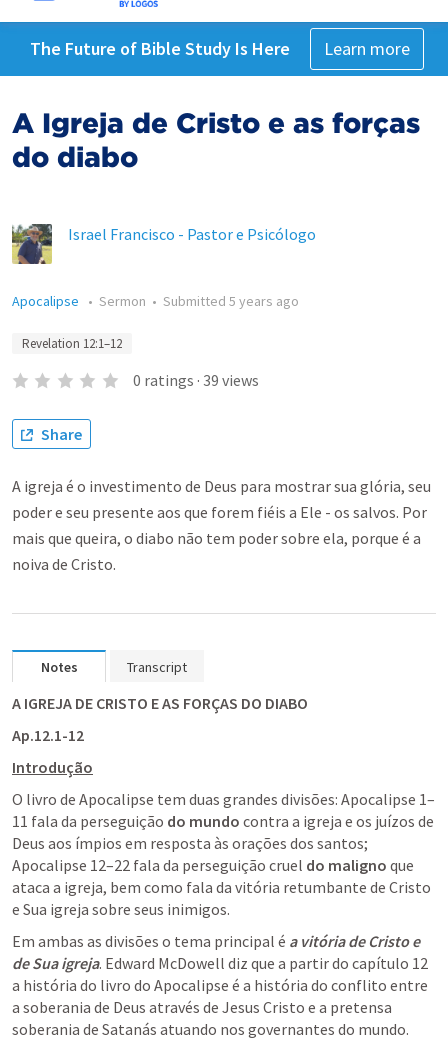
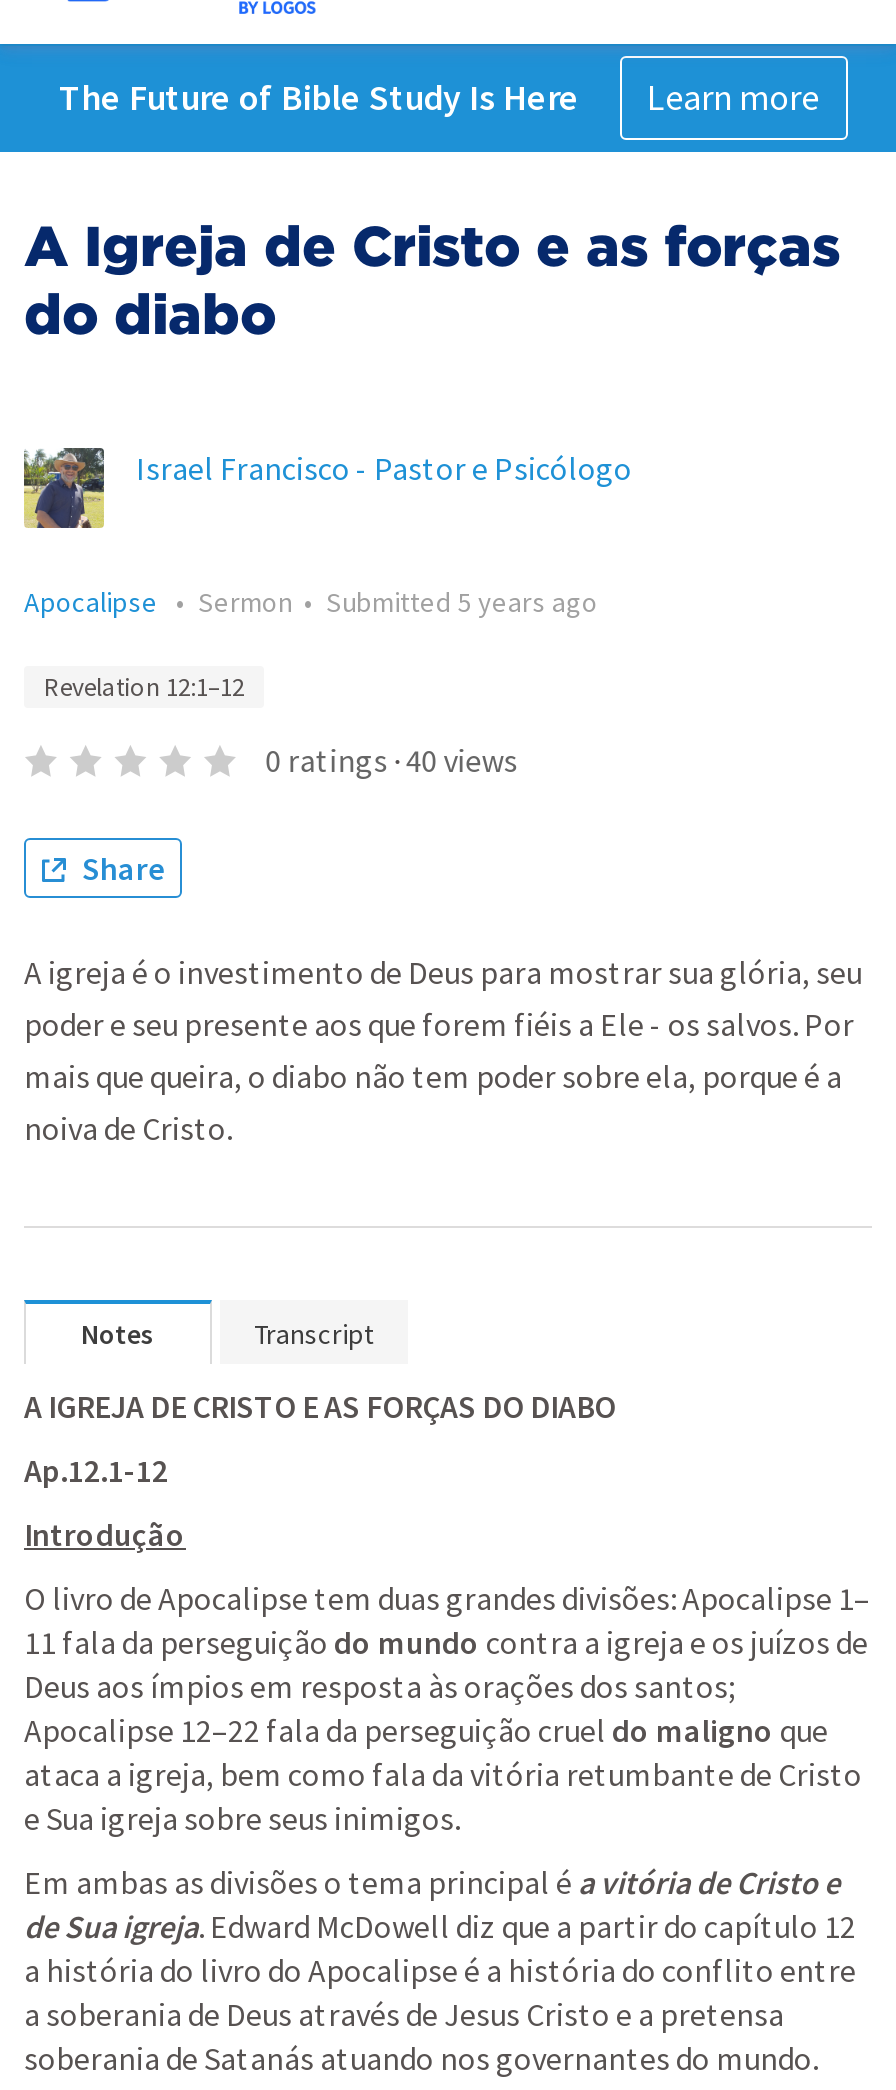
[133,370,259,390] 0 ratings · 39 views -> [265,740,517,780] 0 ratings · 40 views

